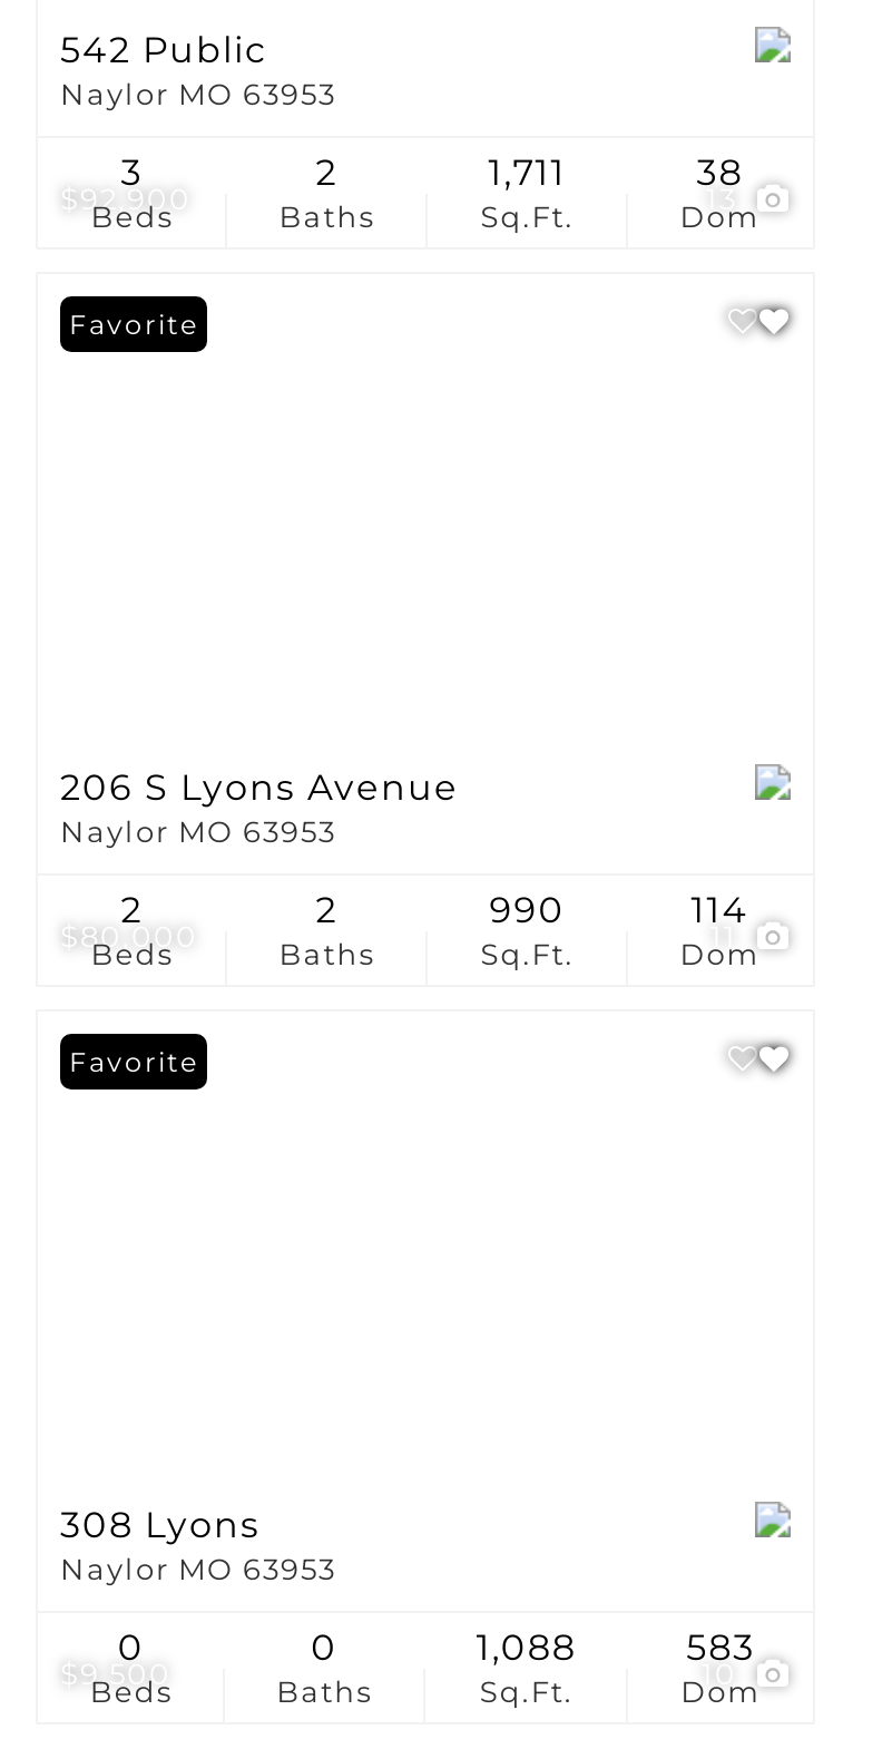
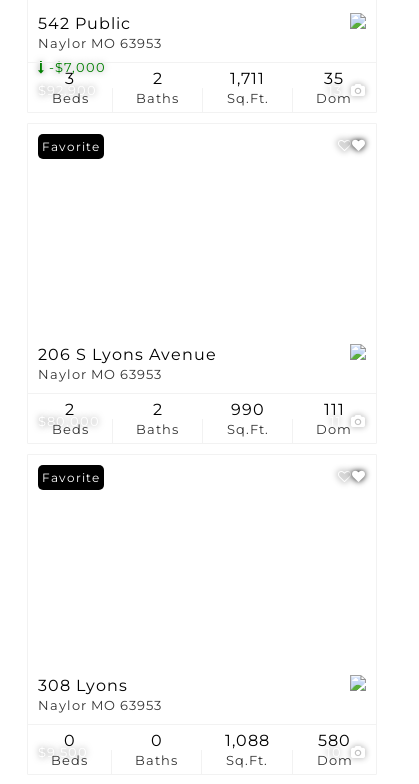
none -> [45,59,106,75] -$7,000
[697,152,743,194] 38 -> [324,69,344,88] 35
[691,889,749,931] 114 -> [324,400,345,419] 111
[686,1626,755,1669] 583 -> [318,731,351,750] 580

